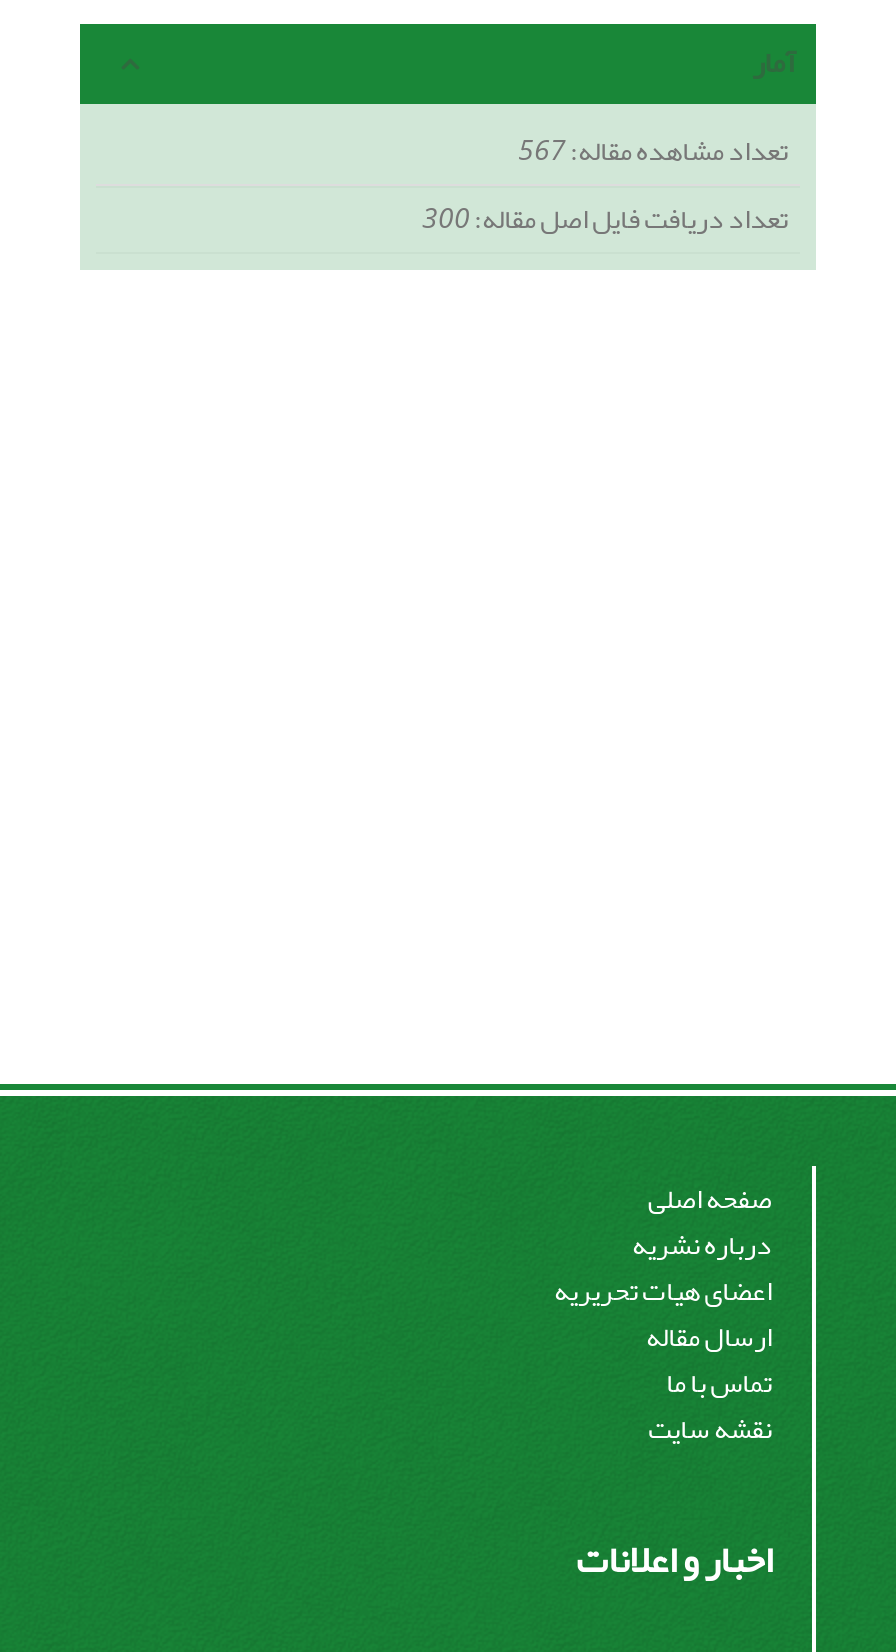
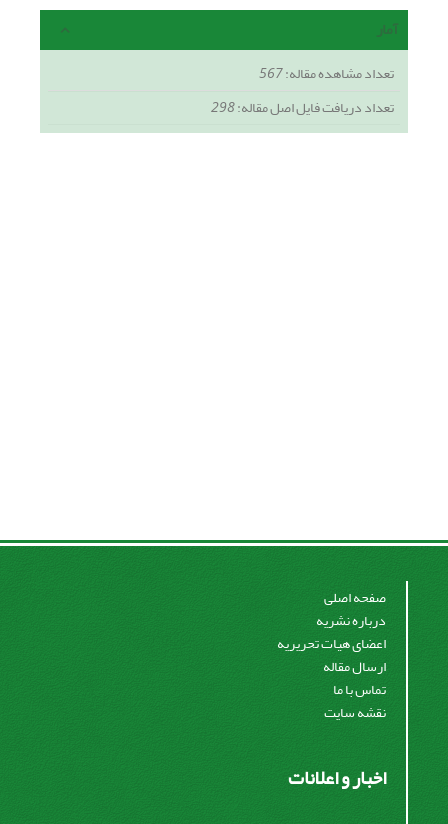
[422,192,788,246] تعداد دریافت فایل اصل مقاله:300 -> [211,94,394,121] تعداد دریافت فایل اصل مقاله:298

